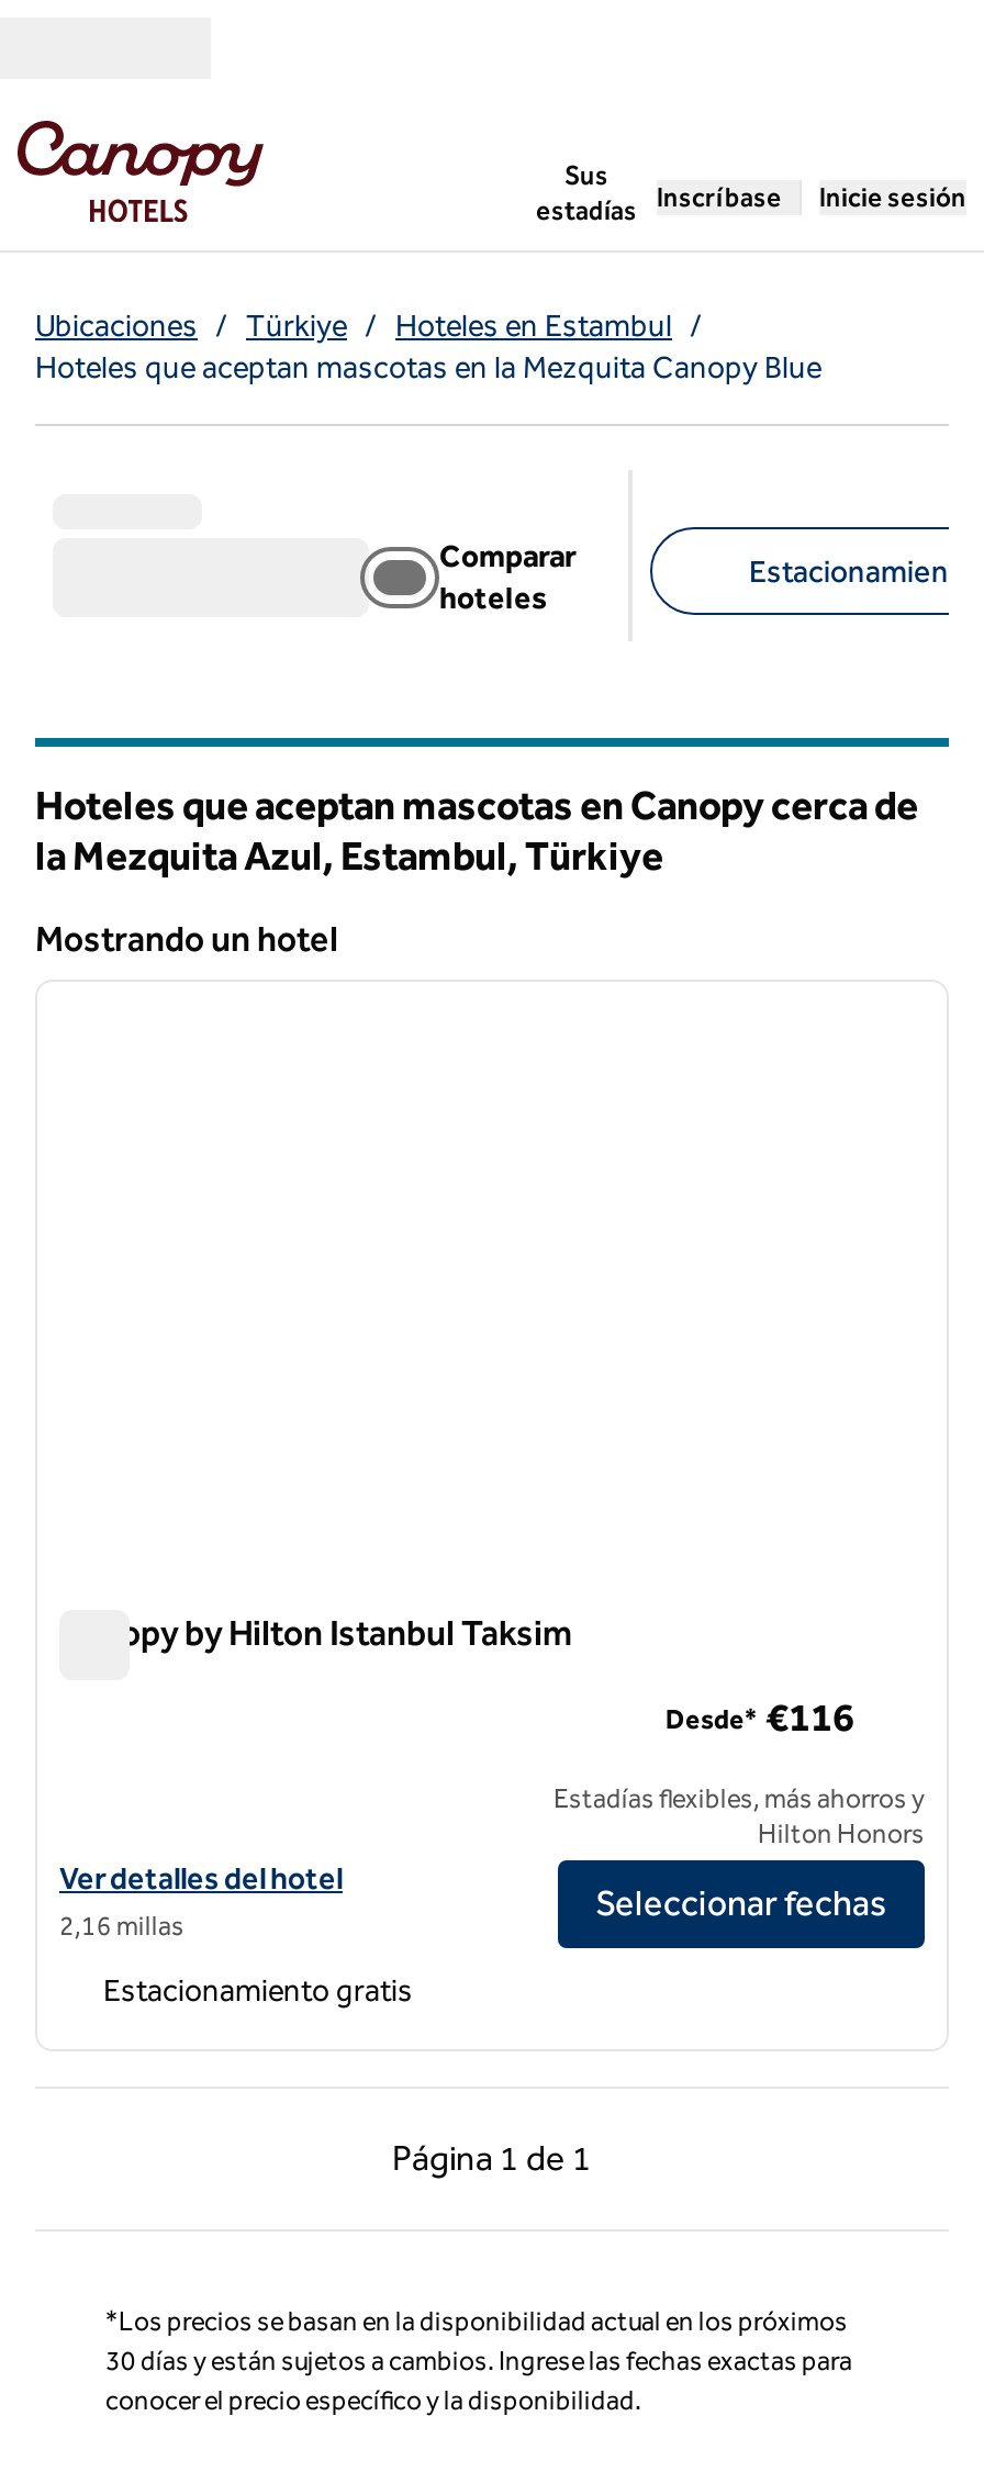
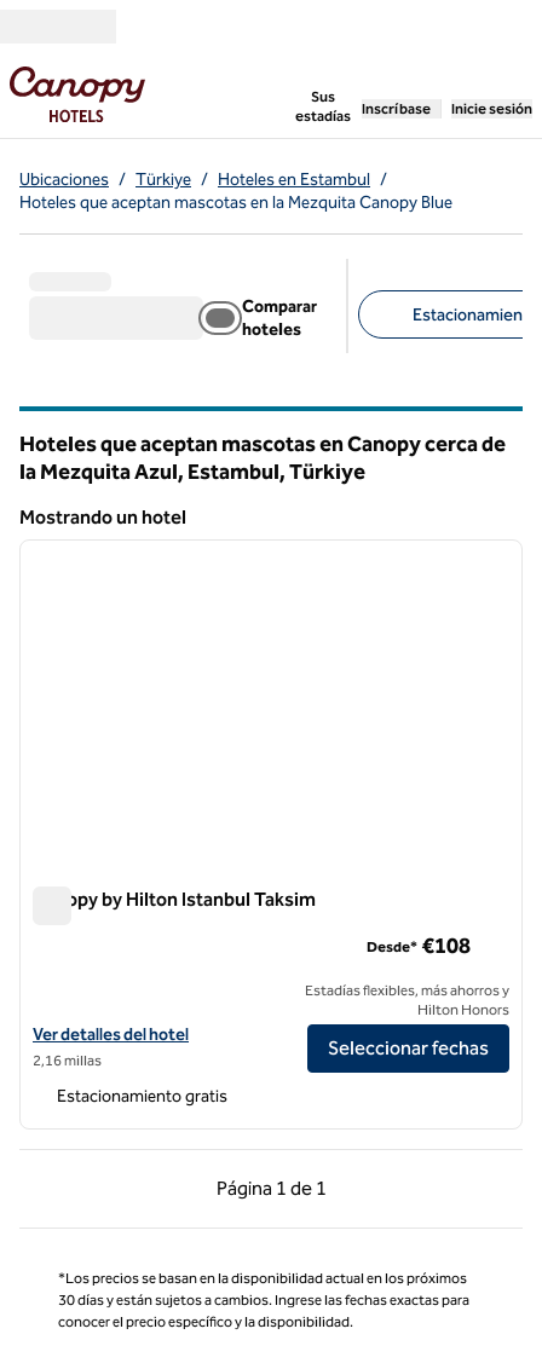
[666,1694,854,1743] Desde* €116 -> [367,933,471,960] Desde* €108

